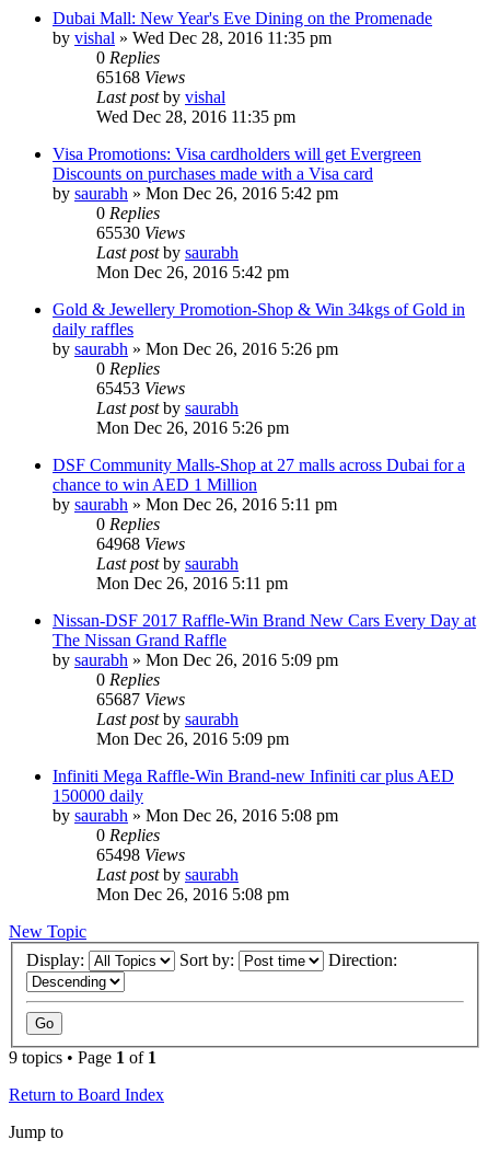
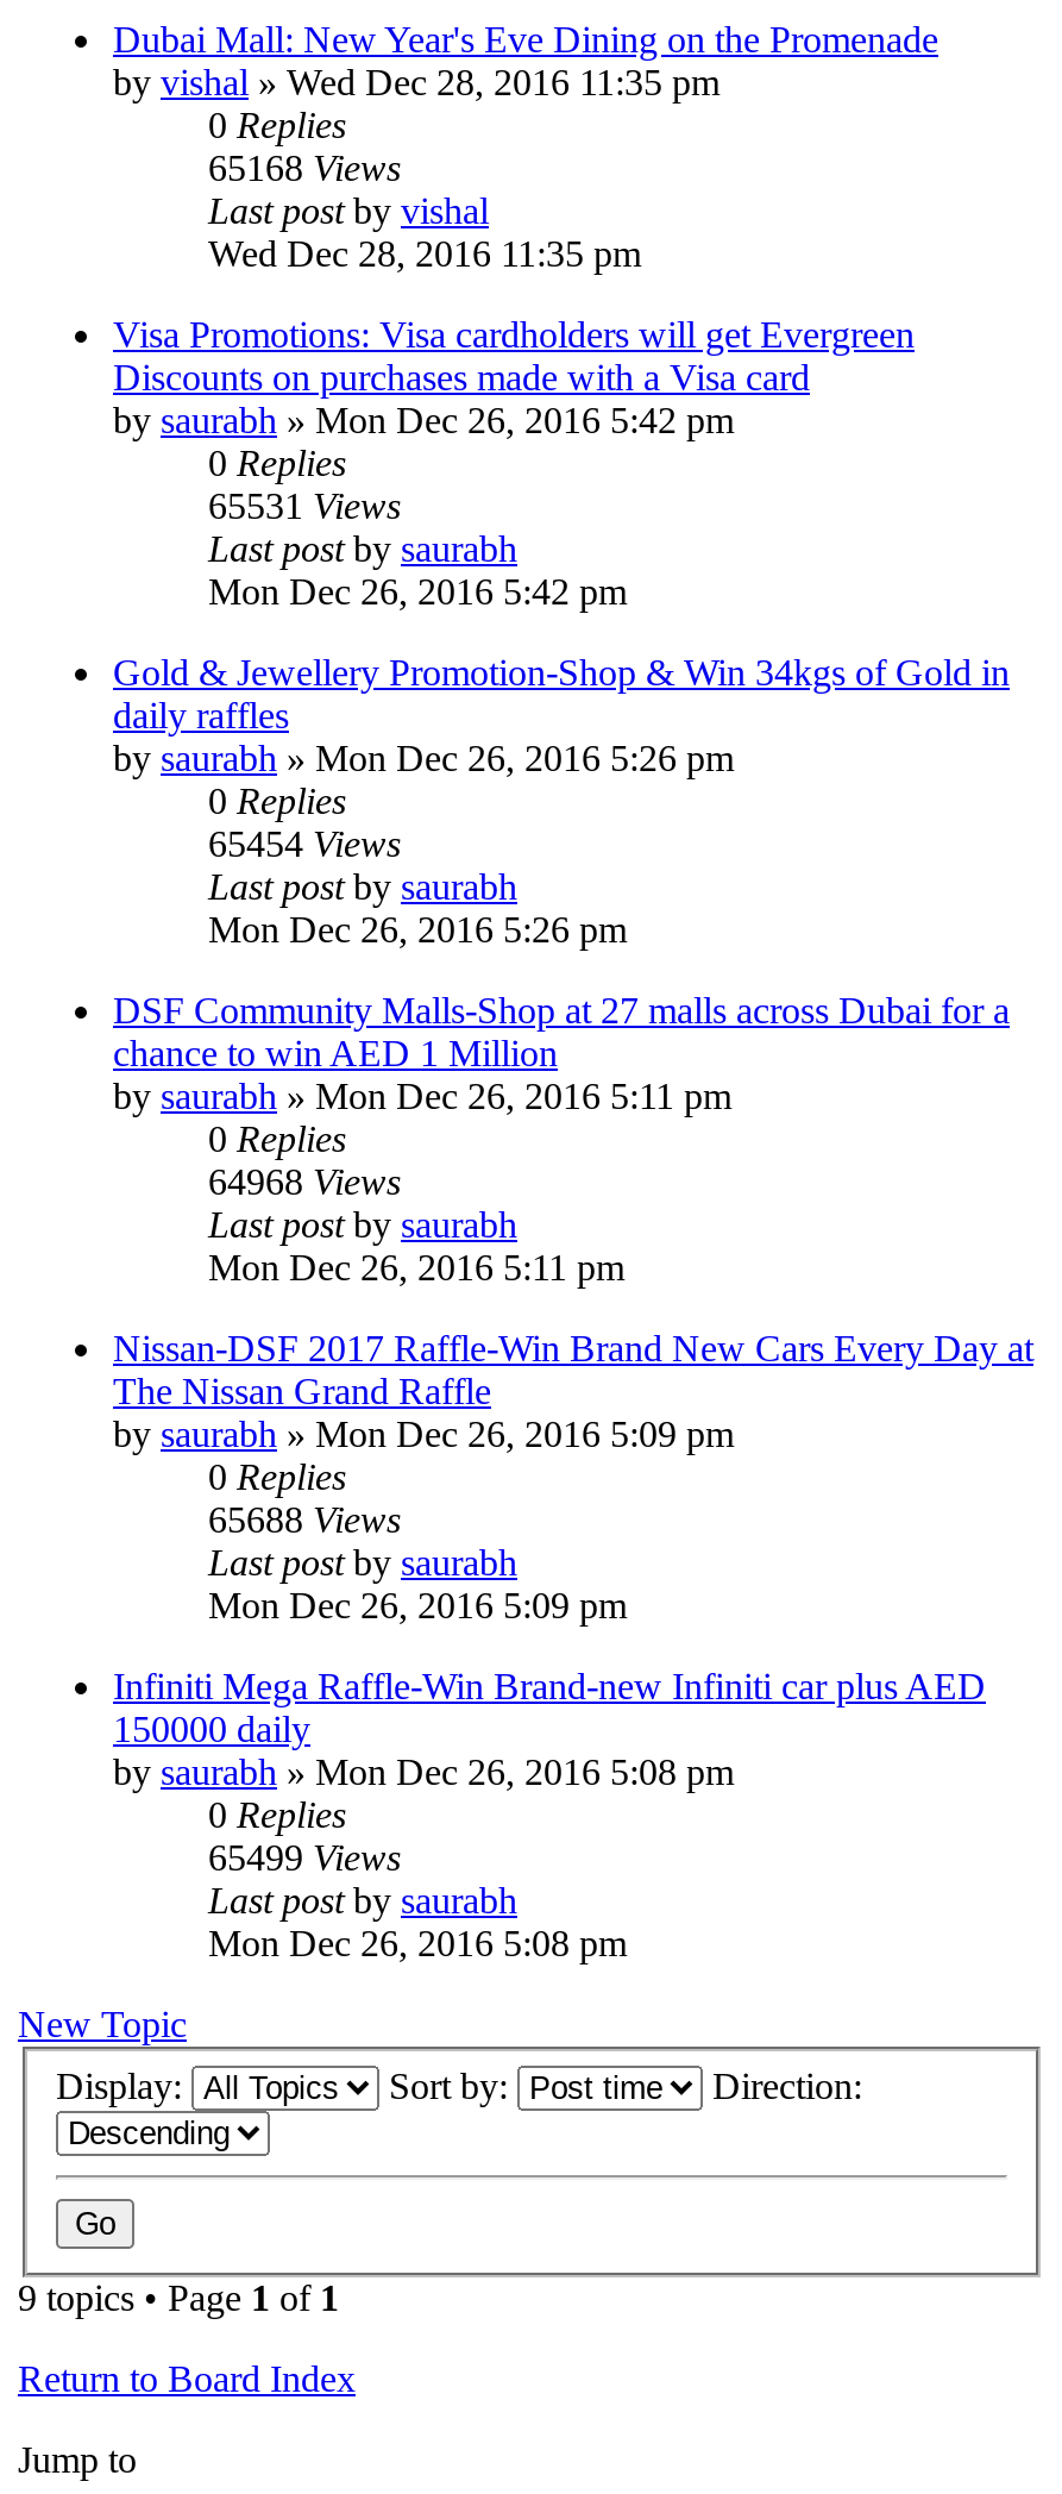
[96,224,185,242] 65530 Views -> [208,486,401,527] 65531 Views
[96,379,185,398] 65453 Views -> [208,824,401,865] 65454 Views
[96,690,185,709] 65687 Views -> [208,1500,401,1541] 65688 Views
[96,846,185,865] 65498 Views -> [208,1838,401,1879] 65499 Views

